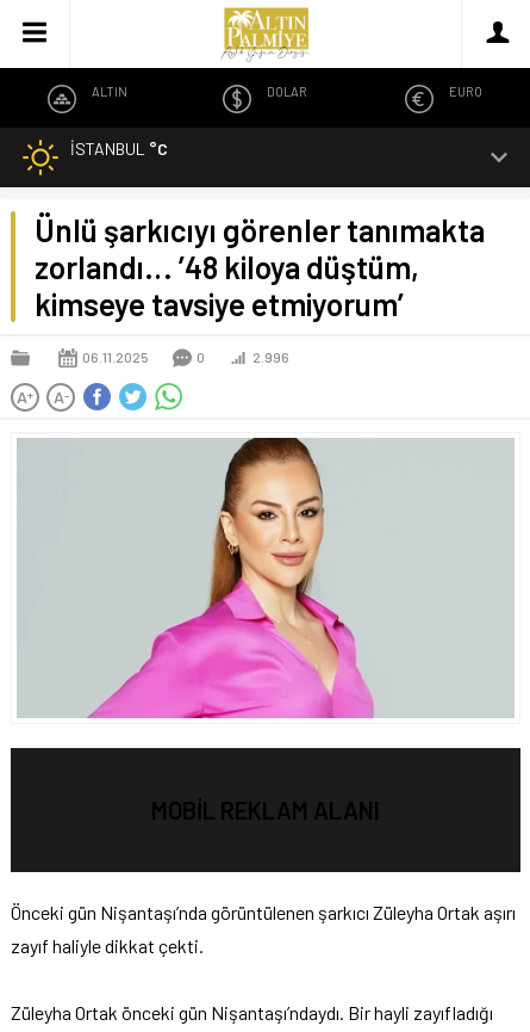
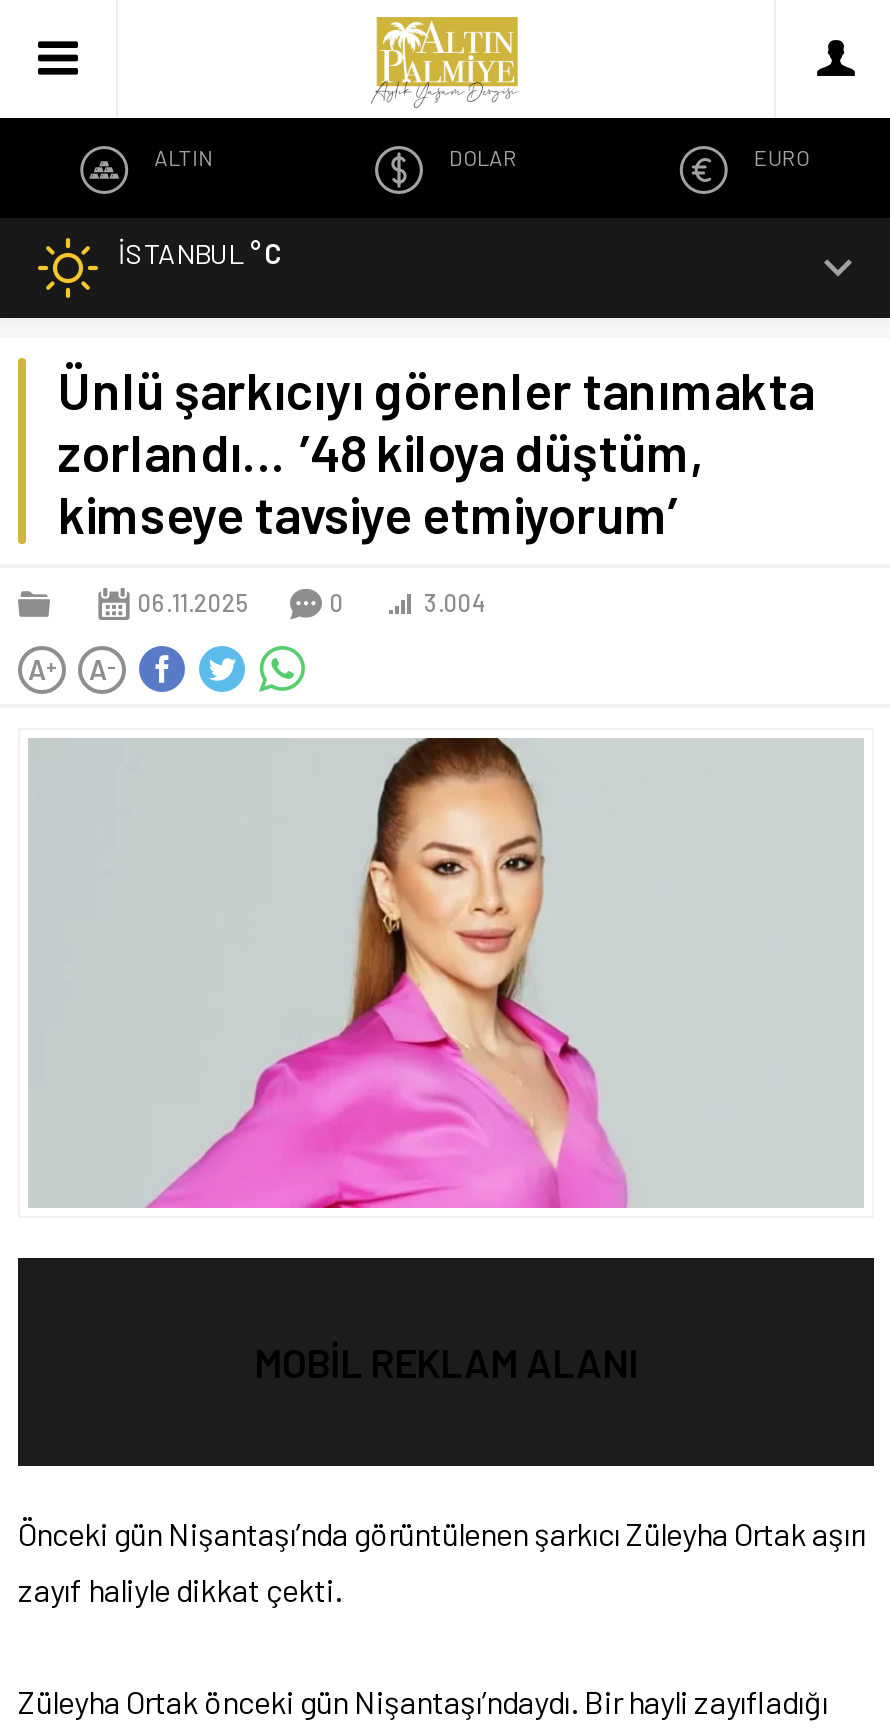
[252,348,289,365] 2.996 -> [424,588,486,616] 3.004

